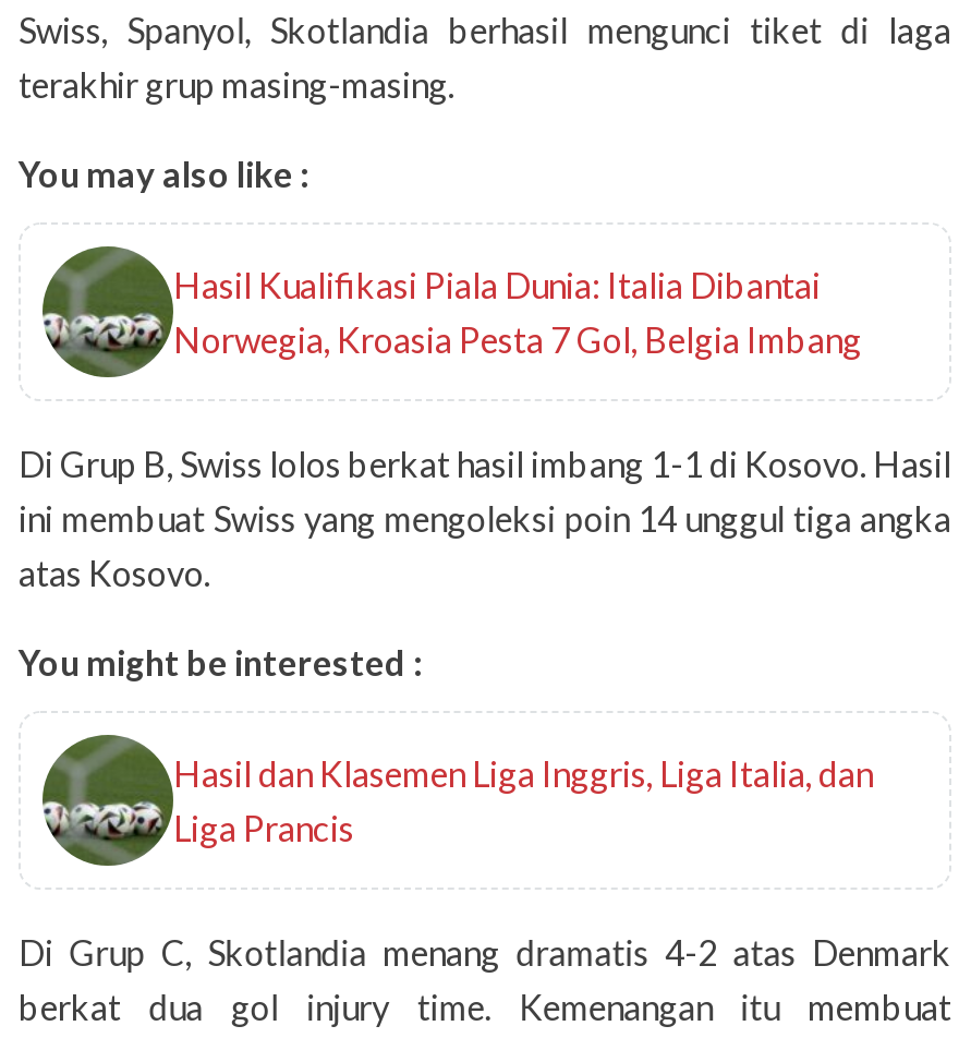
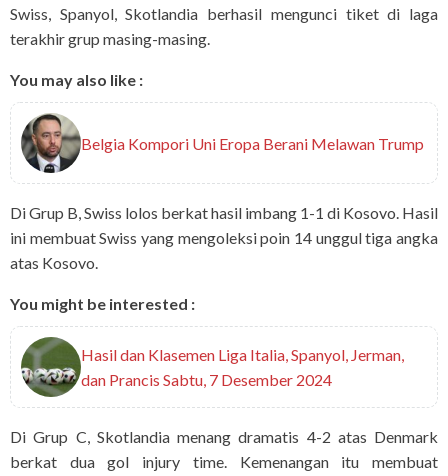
[43,244,862,377] [image] | Hasil Kualifikasi Piala Dunia: Italia Dibantai | Norwegia, Kroasia Pesta 7 Gol, Belgia Imbang -> [21,113,424,173] [image] | Belgia Kompori Uni Eropa Berani Melawan Trump
[173,753,873,848] Hasil dan Klasemen Liga Inggris, Liga Italia, dan | Liga Prancis -> [81,345,404,389] Hasil dan Klasemen Liga Italia, Spanyol, Jerman, | dan Prancis Sabtu, 7 Desember 2024

